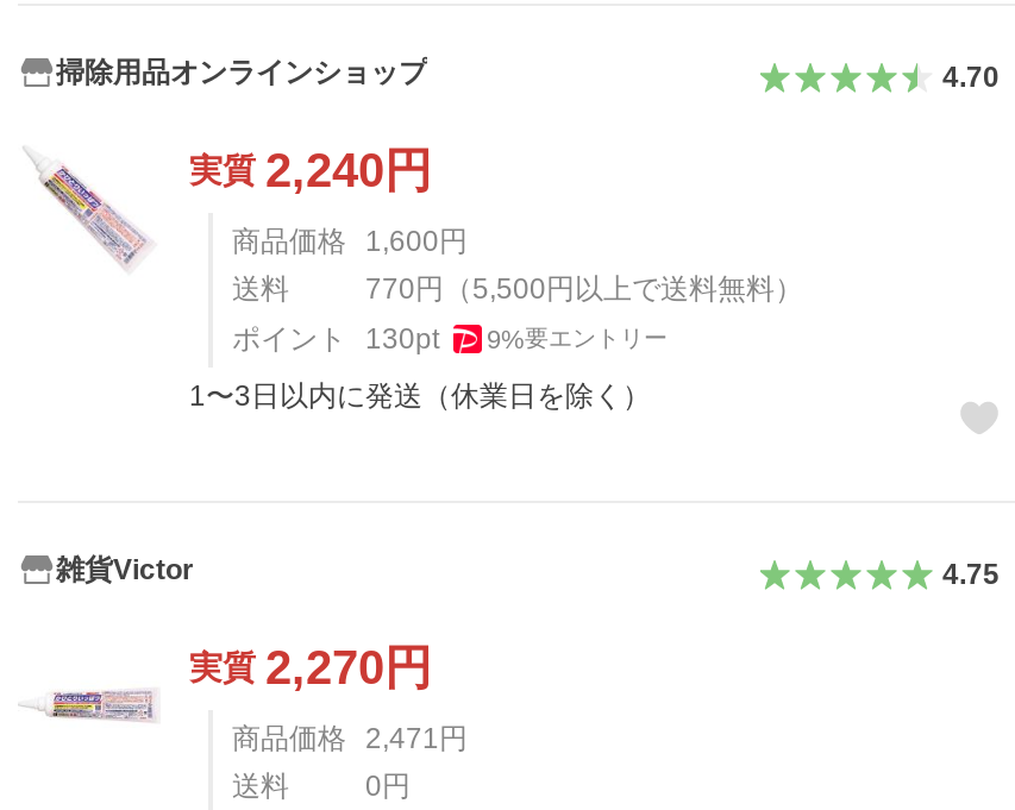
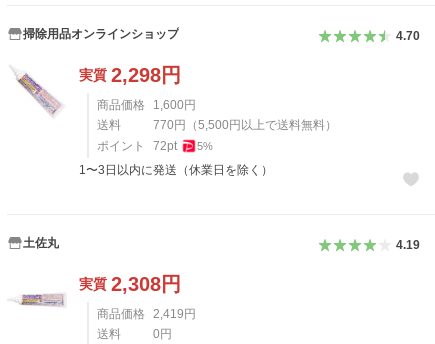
[189,144,432,196] 実質2,240円 -> [79,64,181,86] 実質2,298円
[232,322,668,356] ポイント 130pt | 9%要エントリー -> [97,139,213,153] ポイント 72pt | 5%
[56,553,1000,591] 雑貨Victor | 4.75 -> [23,236,419,252] 土佐丸 | 4.19
[189,641,432,693] 実質2,270円 -> [79,273,181,295] 実質2,308円
[232,722,468,755] 商品価格 2,471円 -> [97,307,196,321] 商品価格 2,419円

